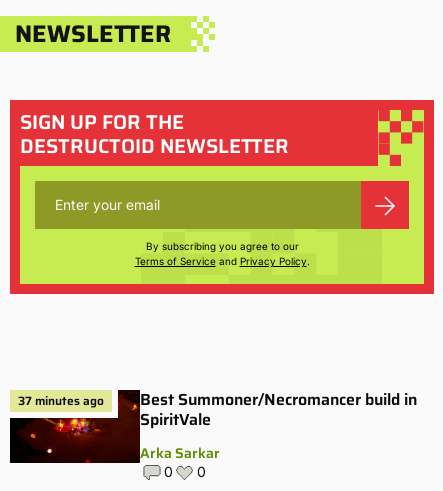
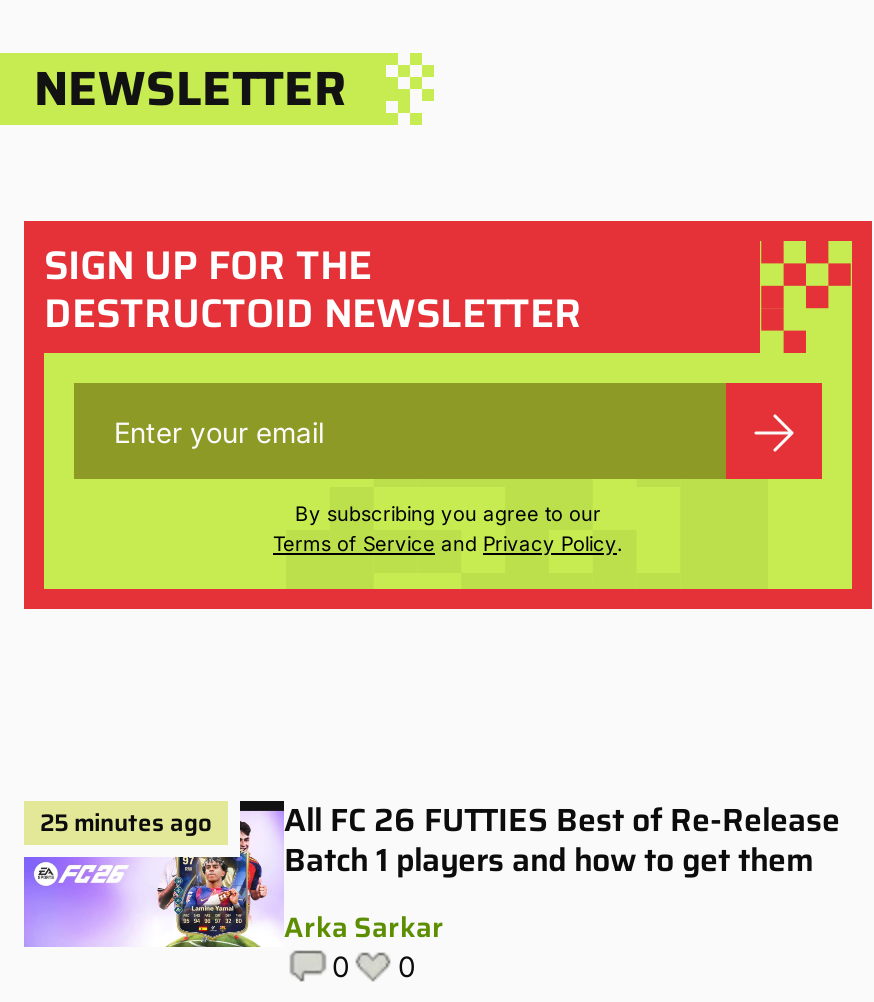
[9,387,417,464] [image] | 37 minutes ago | Best Summoner/Necromancer build in | SpiritVale -> [22,795,840,948] [image] | 25 minutes ago | All FC 26 FUTTIES Best of Re-Release | Batch 1 players and how to get them

